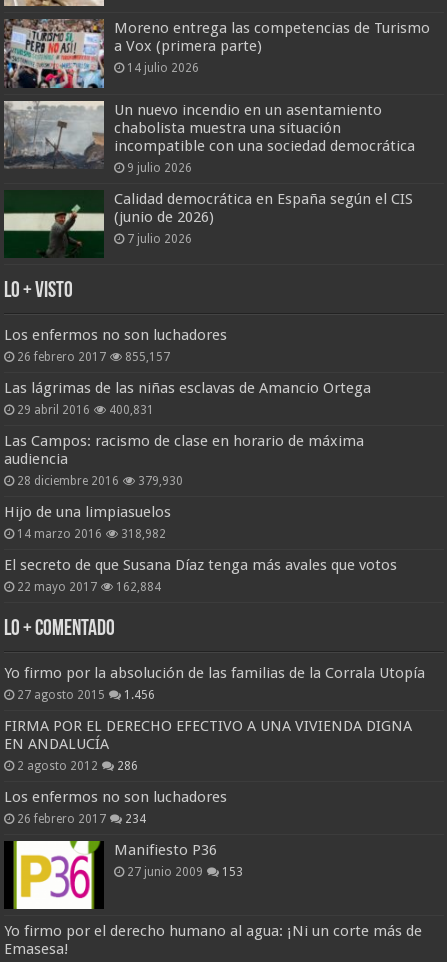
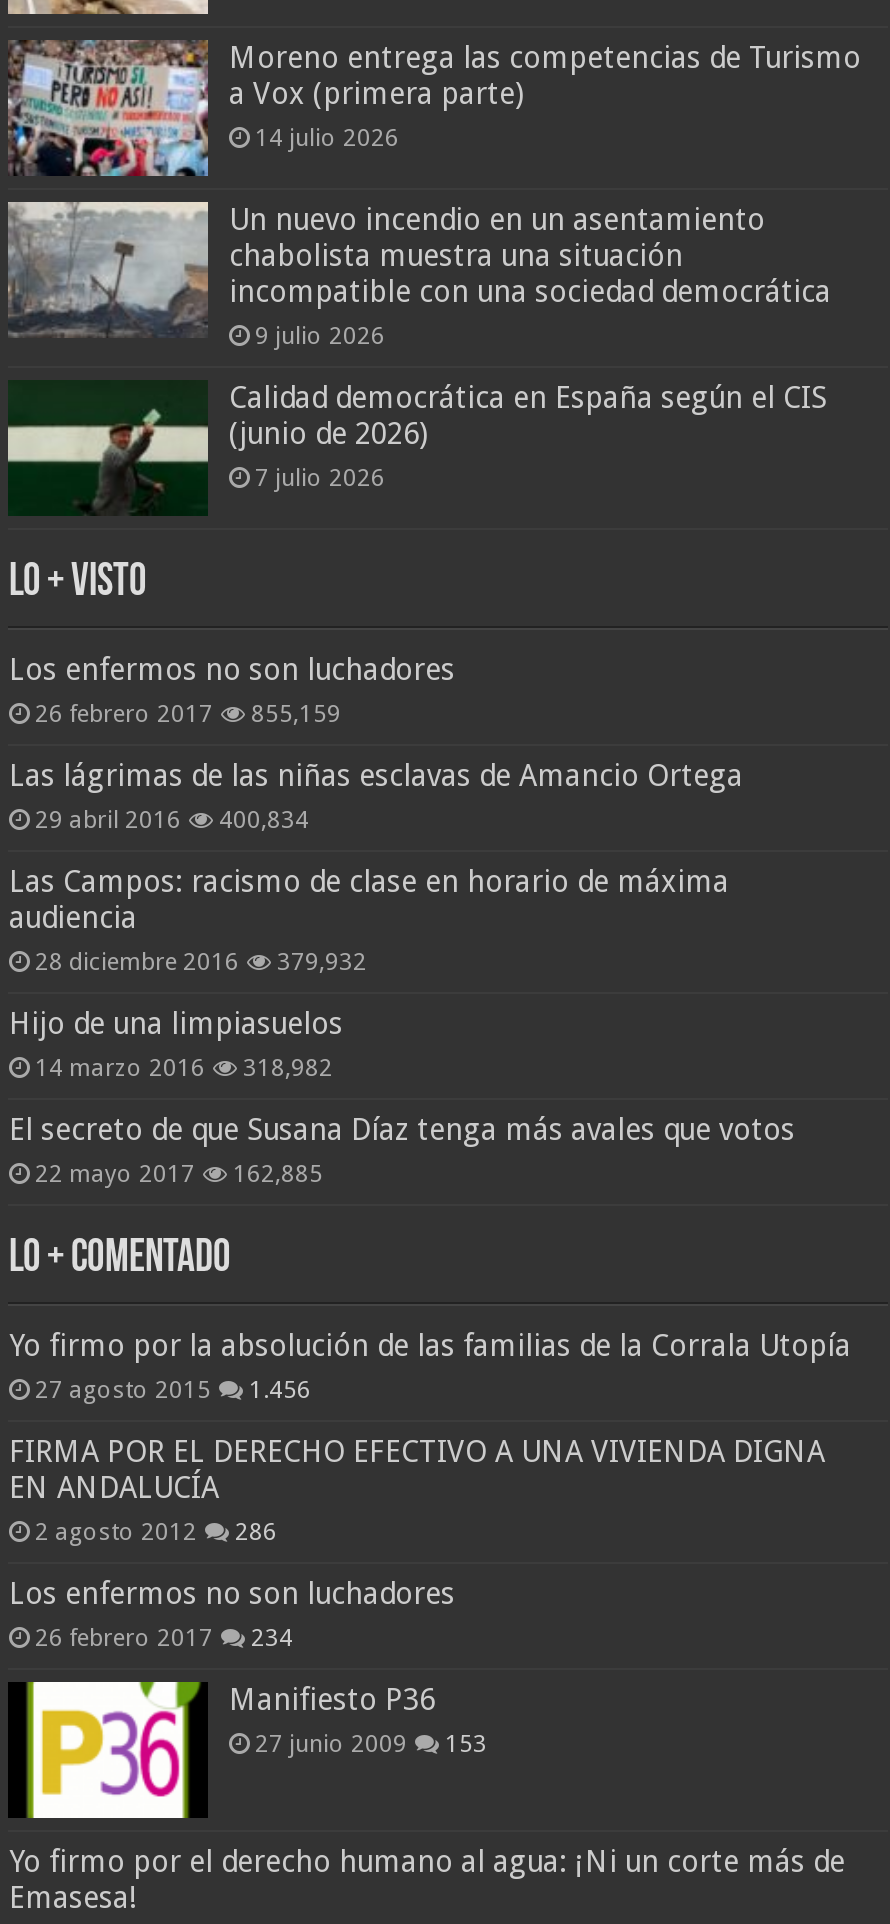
[17,350,170,364] 26 febrero 2017 855,157 -> [35,700,341,728] 26 febrero 2017 855,159
[17,403,154,417] 29 abril 2016 400,831 -> [35,806,309,834] 29 abril 2016 400,834
[17,474,183,488] 28 diciembre 2016 379,930 -> [35,948,367,976] 28 diciembre 2016 379,932
[17,580,161,594] 22 mayo 2017 162,884 -> [35,1160,323,1188] 22 mayo 2017 162,885

